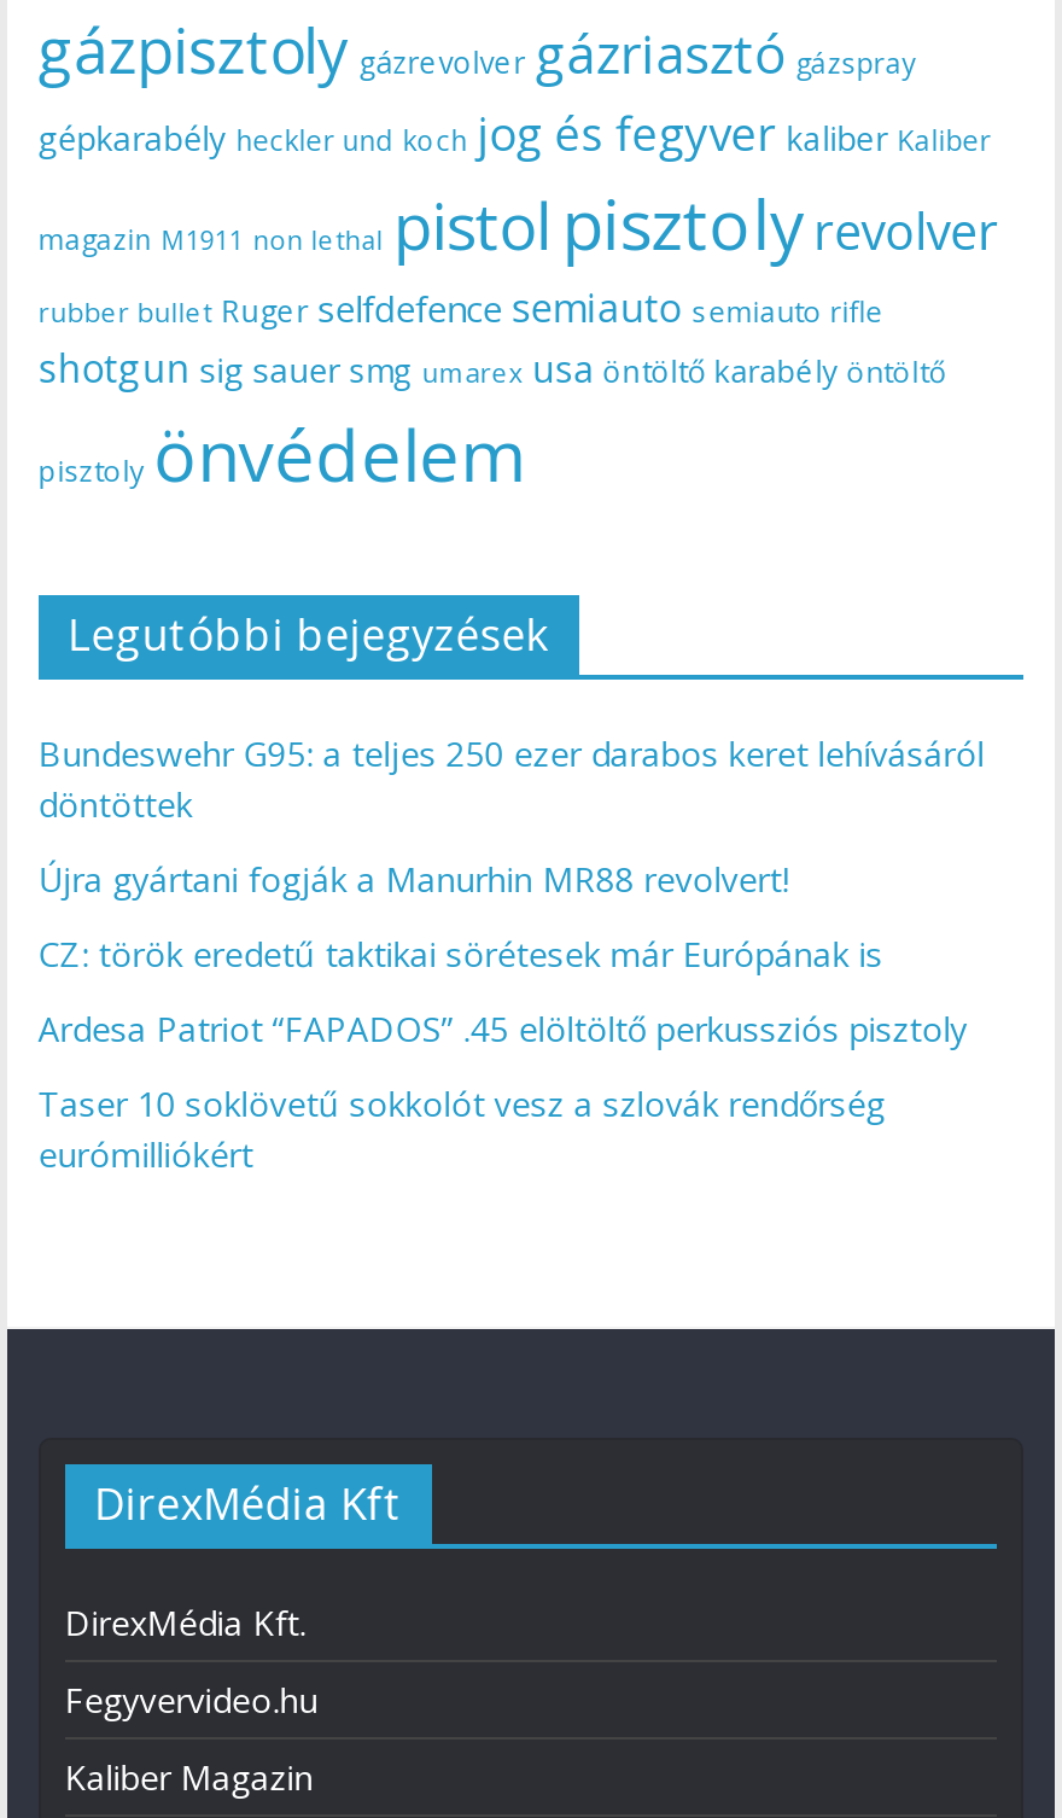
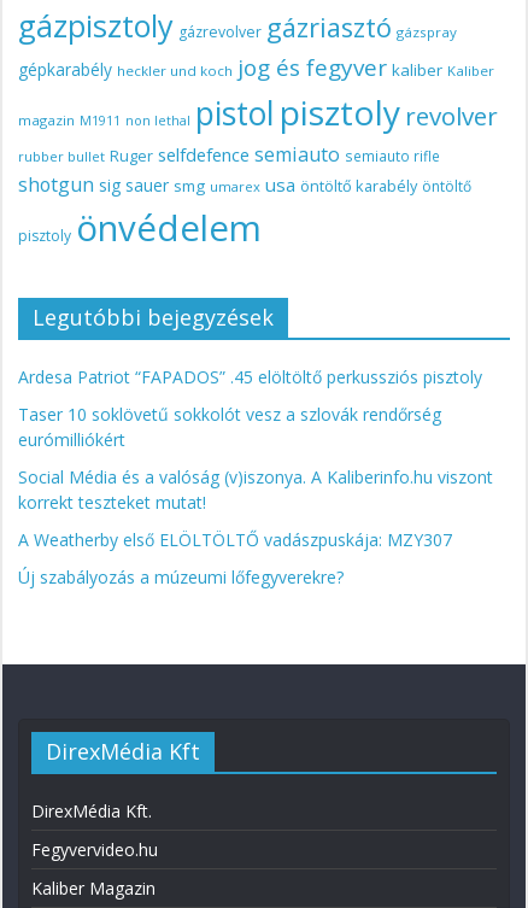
[38,731,984,977] Bundeswehr G95: a teljes 250 ezer darabos keret lehívásáról | döntöttek | Újra gyártani fogják a Manurhin MR88 revolvert! | CZ: török eredetű taktikai sörétesek már Európának is -> none
moved [38,1006,967,1177] -> [18,365,482,451]: Ardesa Patriot “FAPADOS” .45 elöltöltő perkussziós pisztoly | Taser 10 soklövetű sokkolót vesz a szlovák rendőrség | eurómilliókért
none -> [18,465,493,588] Social Média és a valóság (v)iszonya. A Kaliberinfo.hu viszont | korrekt teszteket mutat! | A Weatherby első ELÖLTÖLTŐ vadászpuskája: MZY307 | Új szabályozás a múzeumi lőfegyverekre?

